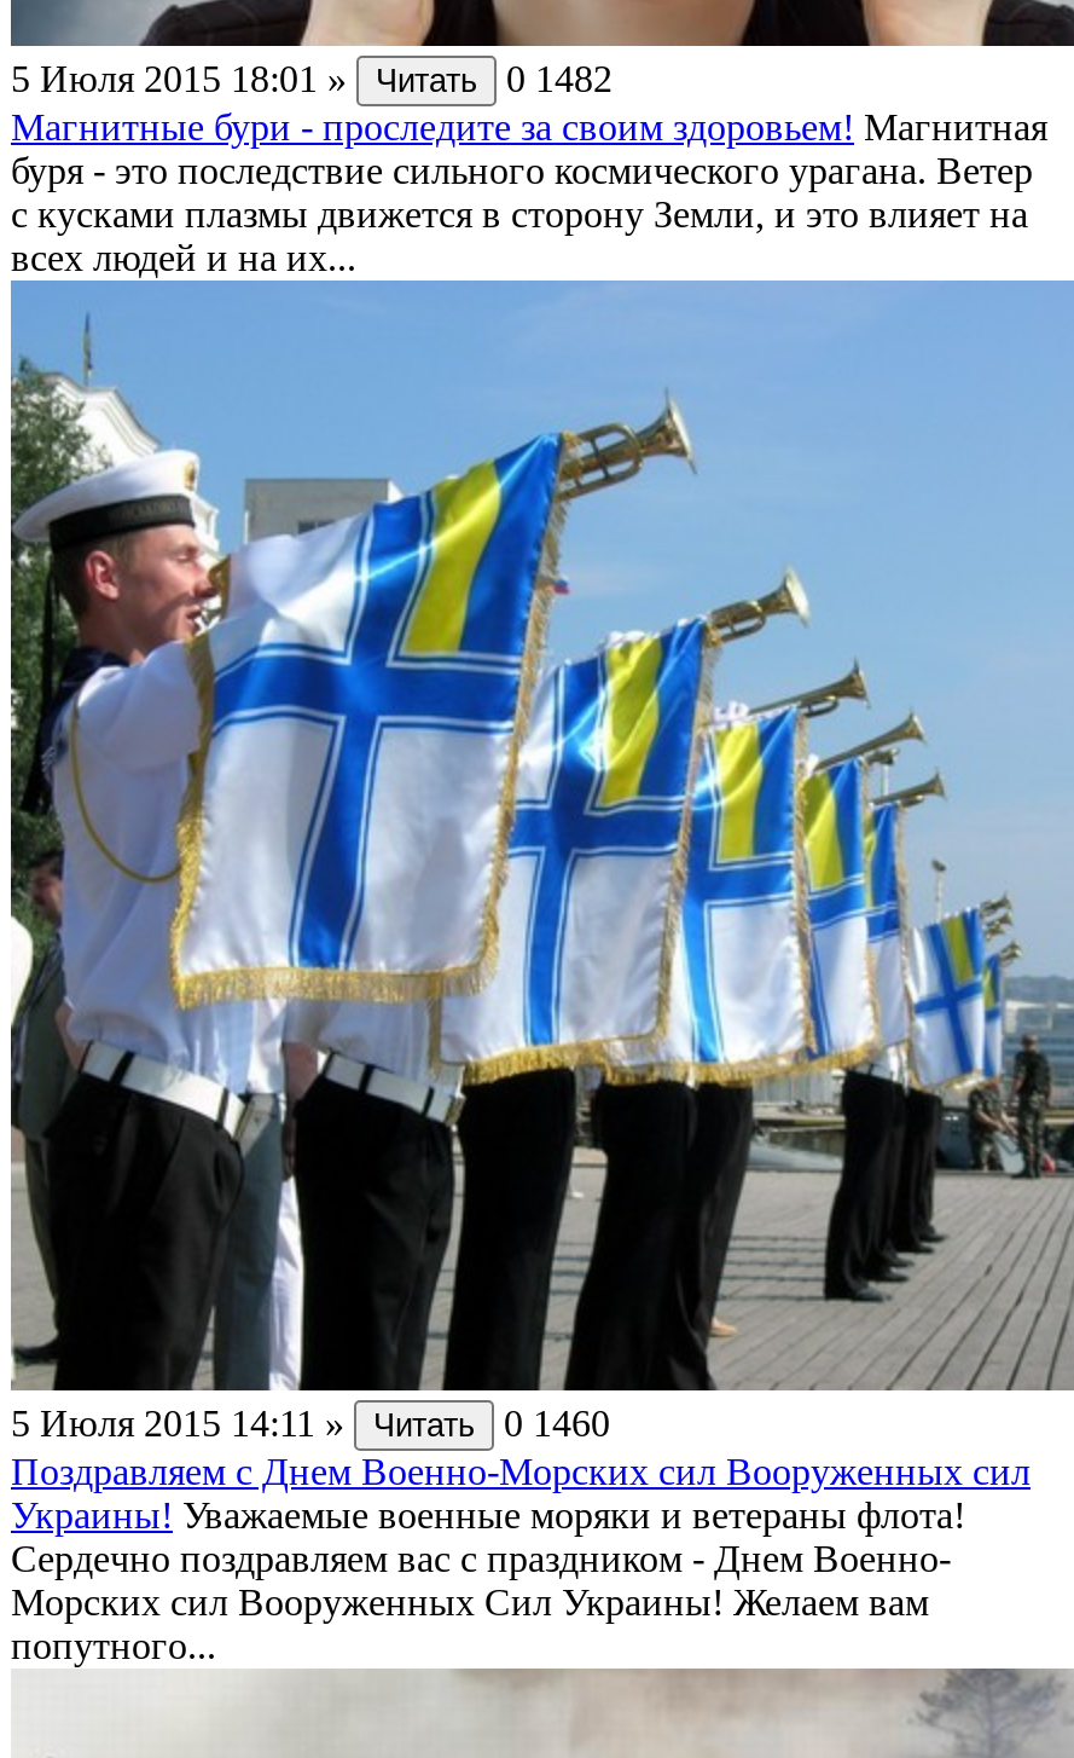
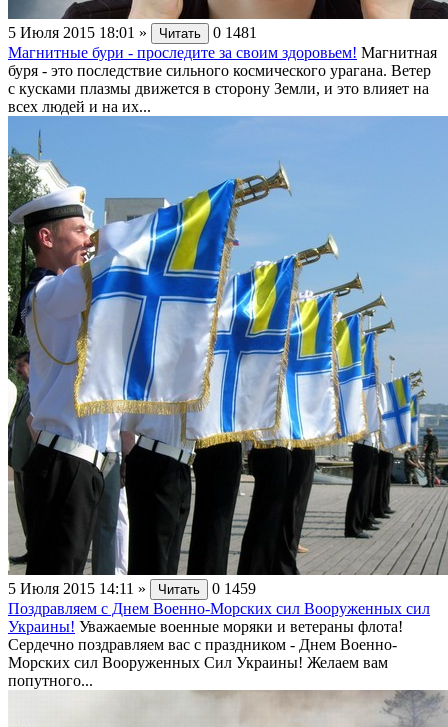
[11,58,613,99] 5 Июля 2015 18:01 » Читать 0 1482 -> [8,24,257,41] 5 Июля 2015 18:01 » Читать 0 1481
[11,1402,610,1443] 5 Июля 2015 14:11 » Читать 0 1460 -> [8,580,256,597] 5 Июля 2015 14:11 » Читать 0 1459

